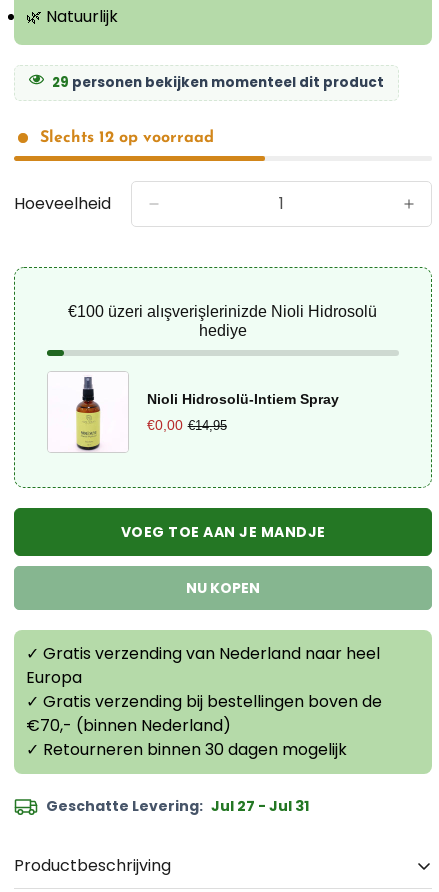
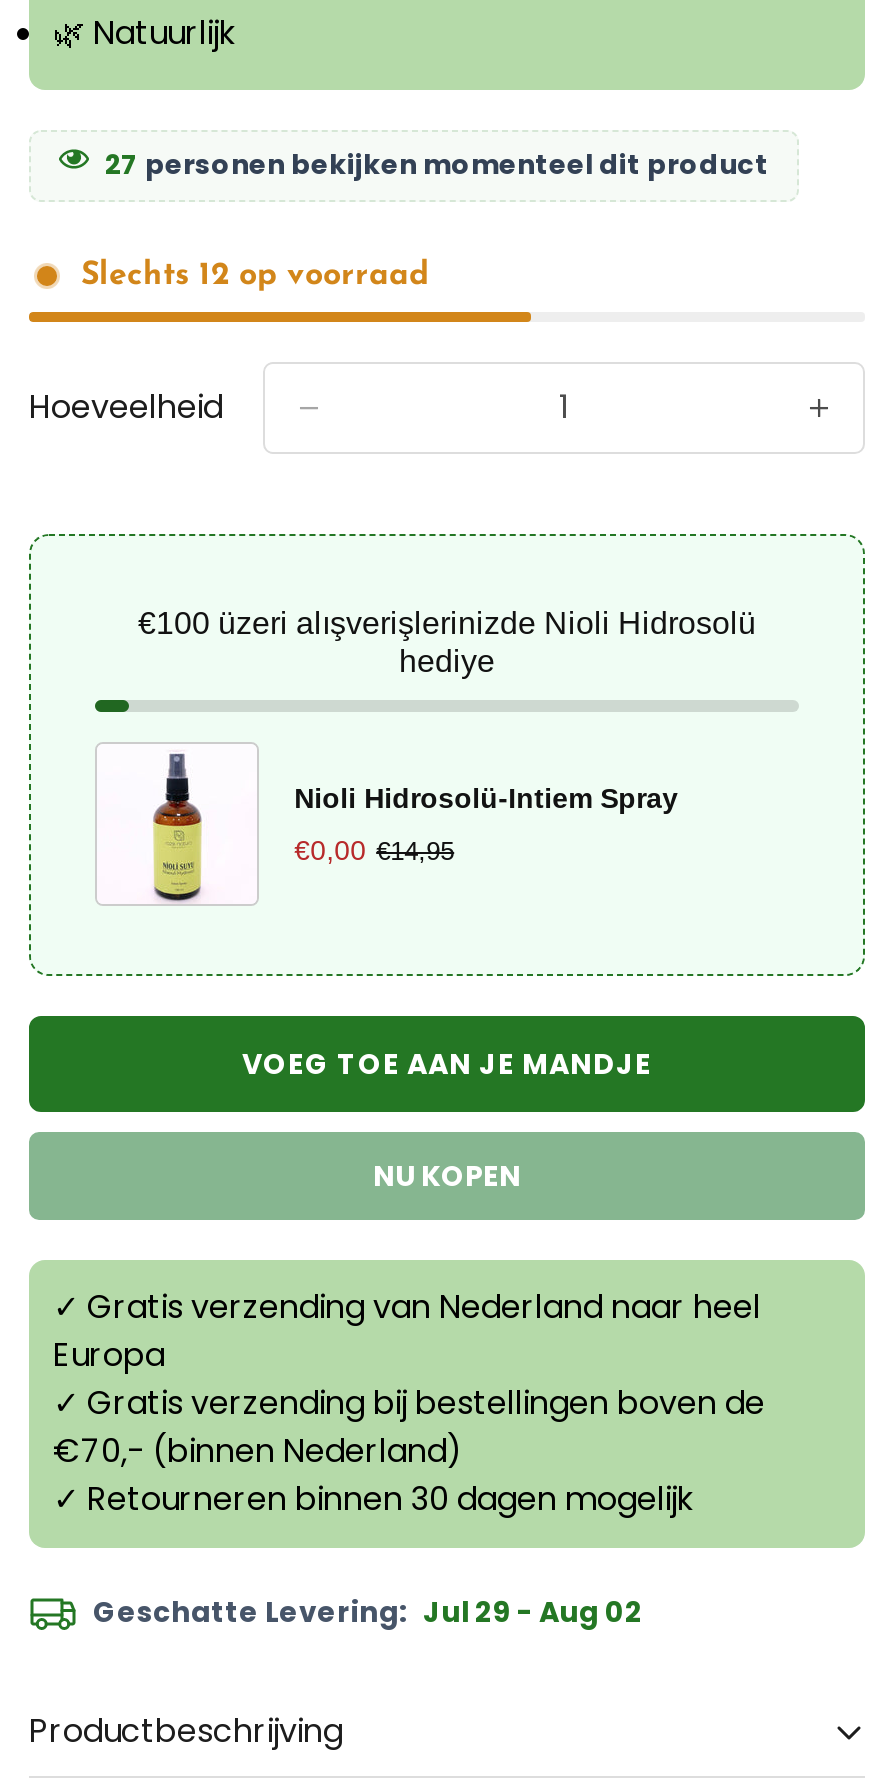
[52,73,384,92] 29 personen bekijken momenteel dit product -> [105,146,769,184] 27 personen bekijken momenteel dit product
[46,795,309,815] Geschatte Levering: Jul 27 - Jul 31 -> [93,1591,643,1631] Geschatte Levering: Jul 29 - Aug 02

